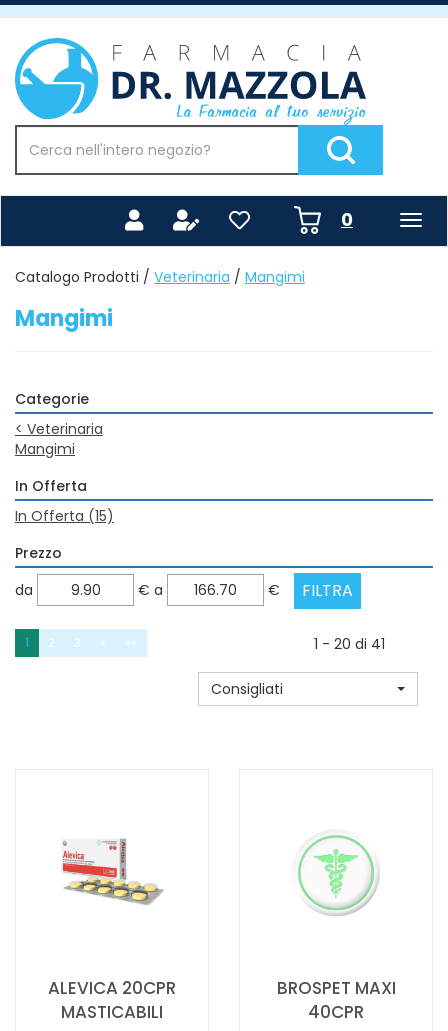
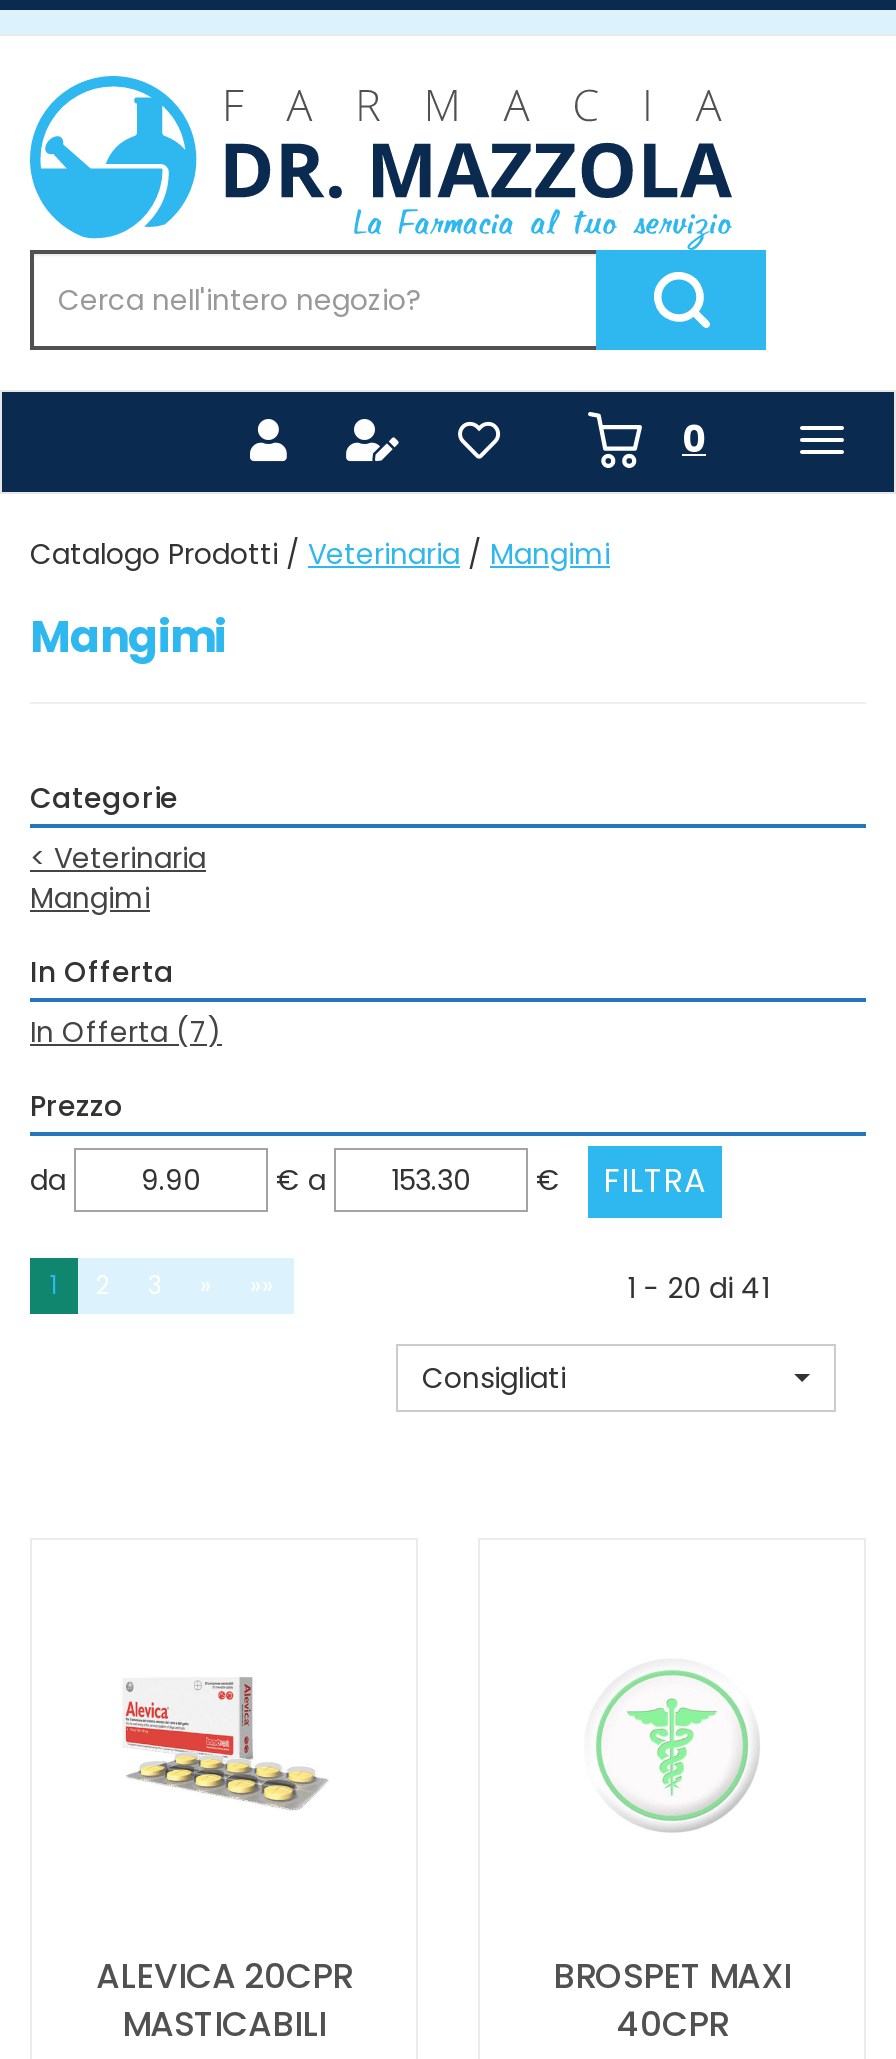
[15,506,114,526] In Offerta (15) -> [30,1012,222,1052] In Offerta (7)

